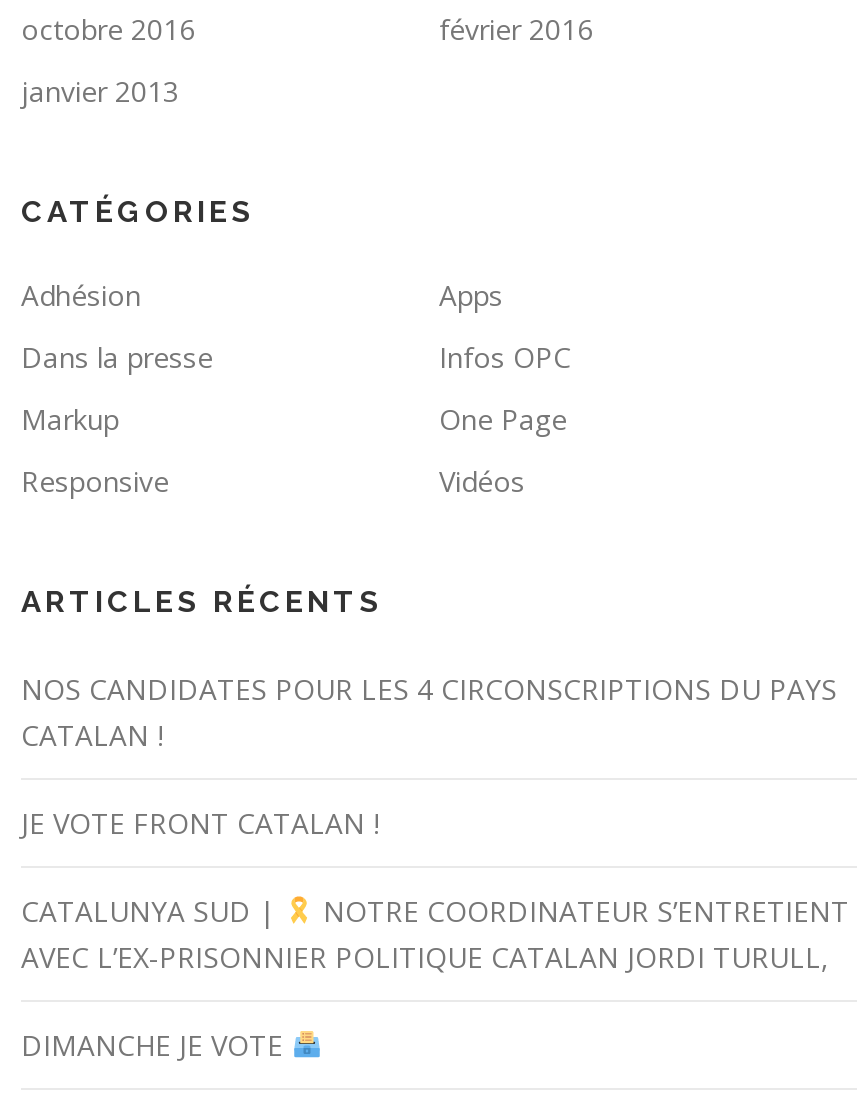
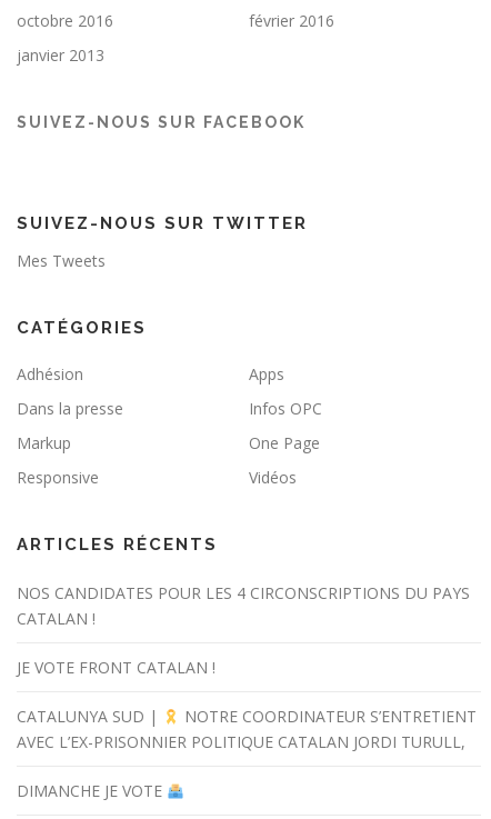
none -> [17,113,305,131] SUIVEZ-NOUS SUR FACEBOOK
none -> [17,213,308,271] SUIVEZ-NOUS SUR TWITTER | Mes Tweets

